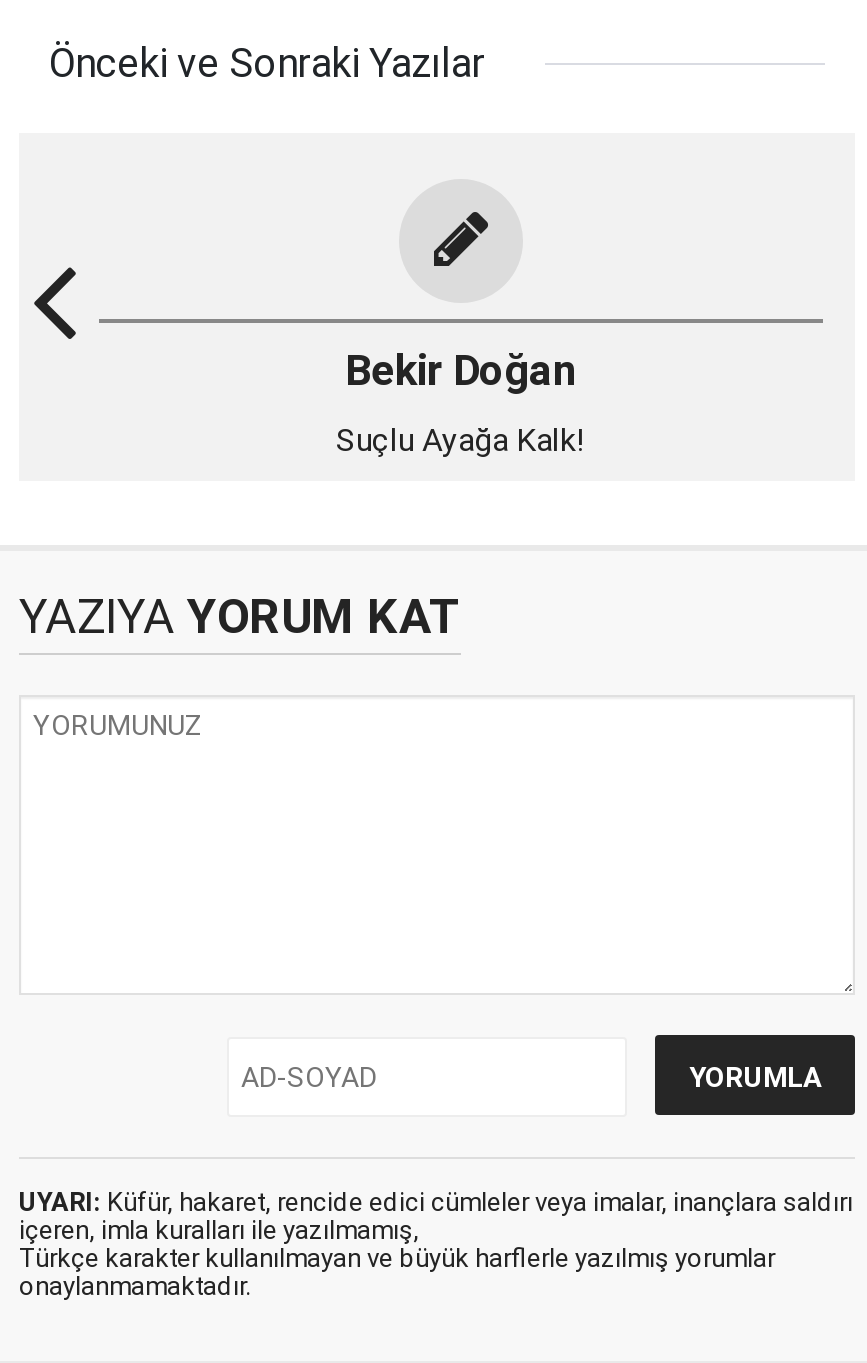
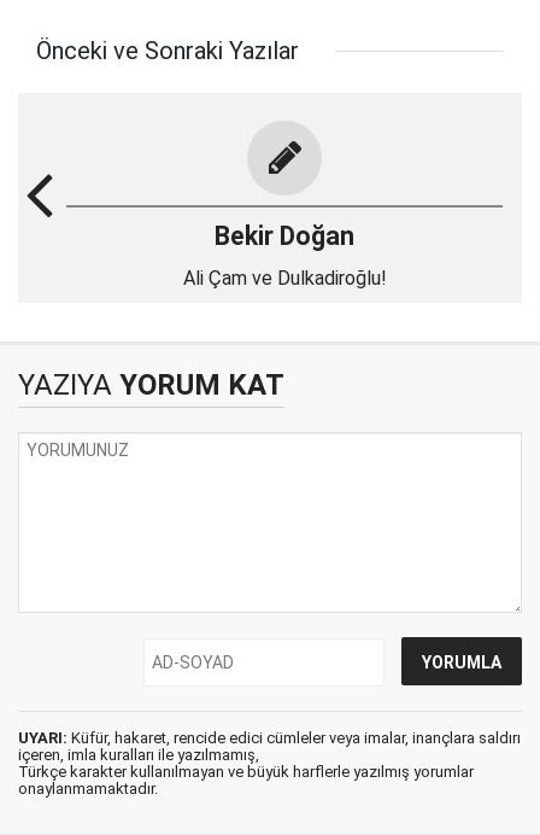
[336,421,586,459] Suçlu Ayağa Kalk! -> [183,267,386,290] Ali Çam ve Dulkadiroğlu!

